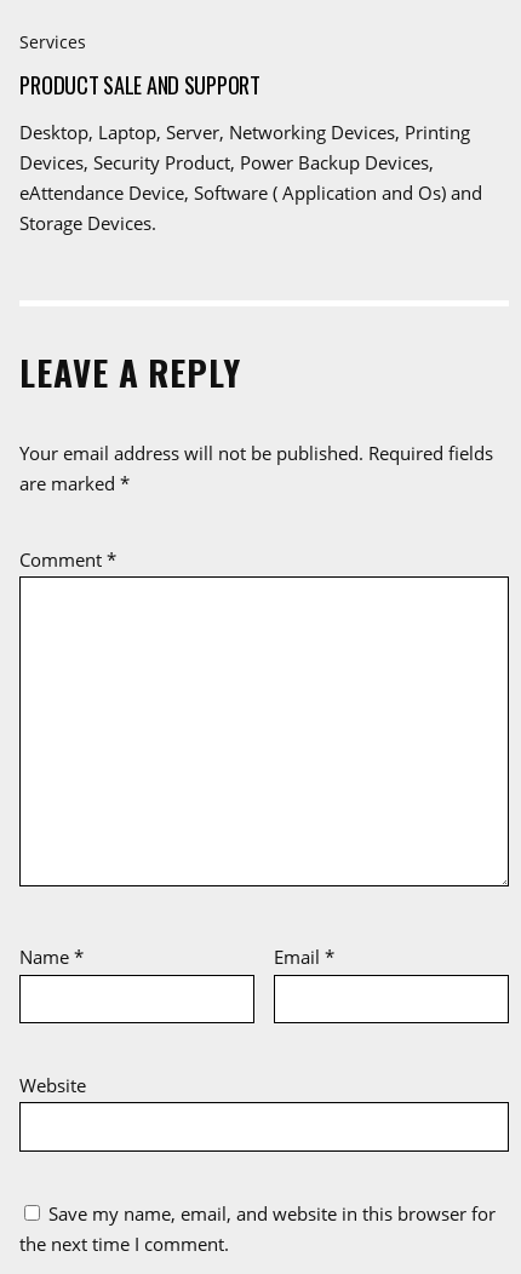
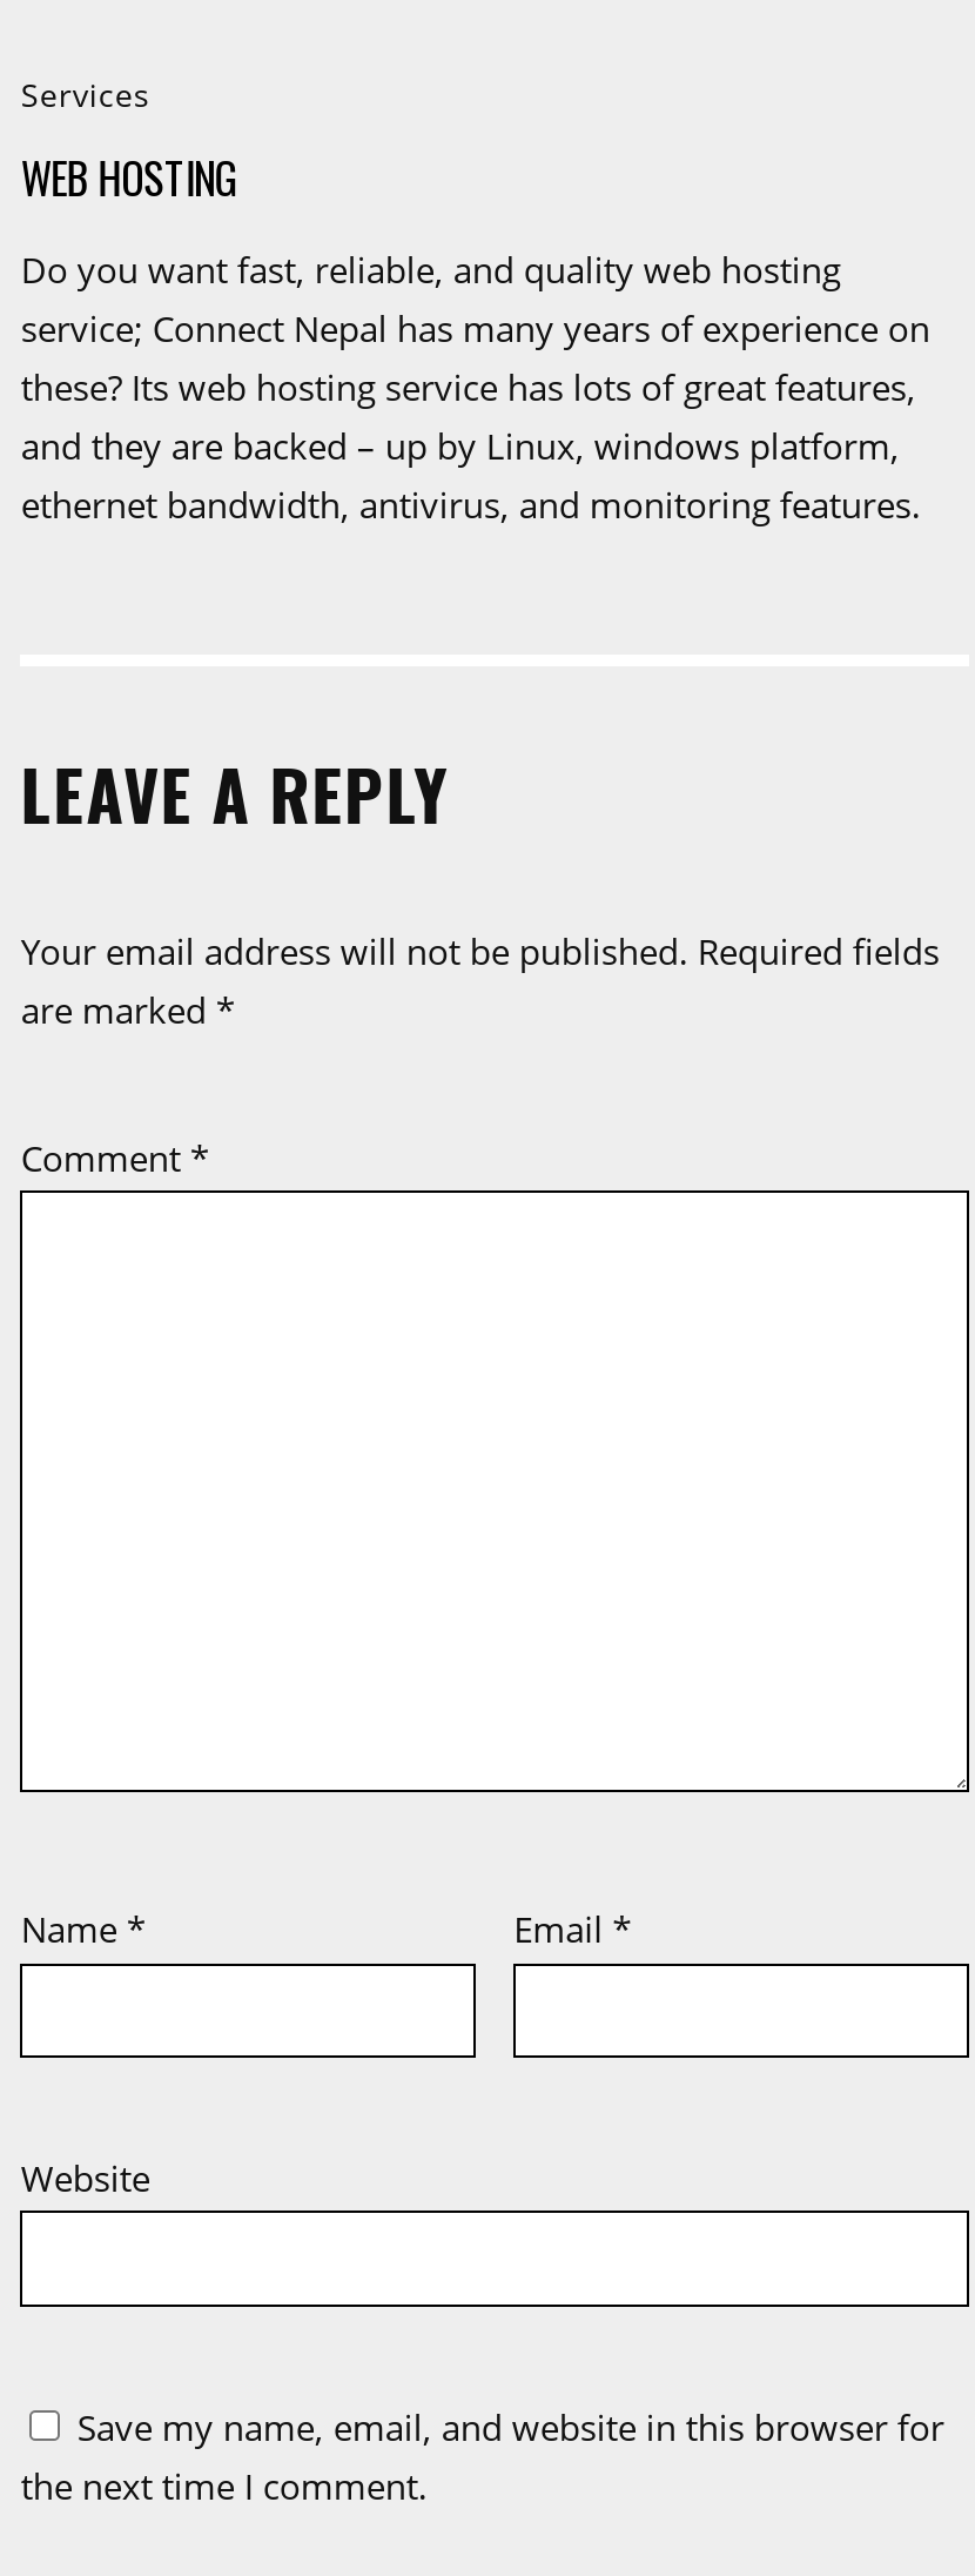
[20,68,260,100] PRODUCT SALE AND SUPPORT -> [21,144,237,208] WEB HOSTING
[20,120,483,236] Desktop, Laptop, Server, Networking Devices, Printing | Devices, Security Product, Power Backup Devices, | eAttendance Device, Software ( Application and Os) and | Storage Devices. -> [21,247,930,529] Do you want fast, reliable, and quality web hosting | service; Connect Nepal has many years of experience on | these? Its web hosting service has lots of great features, | and they are backed – up by Linux, windows platform, | ethernet bandwidth, antivirus, and monitoring features.

